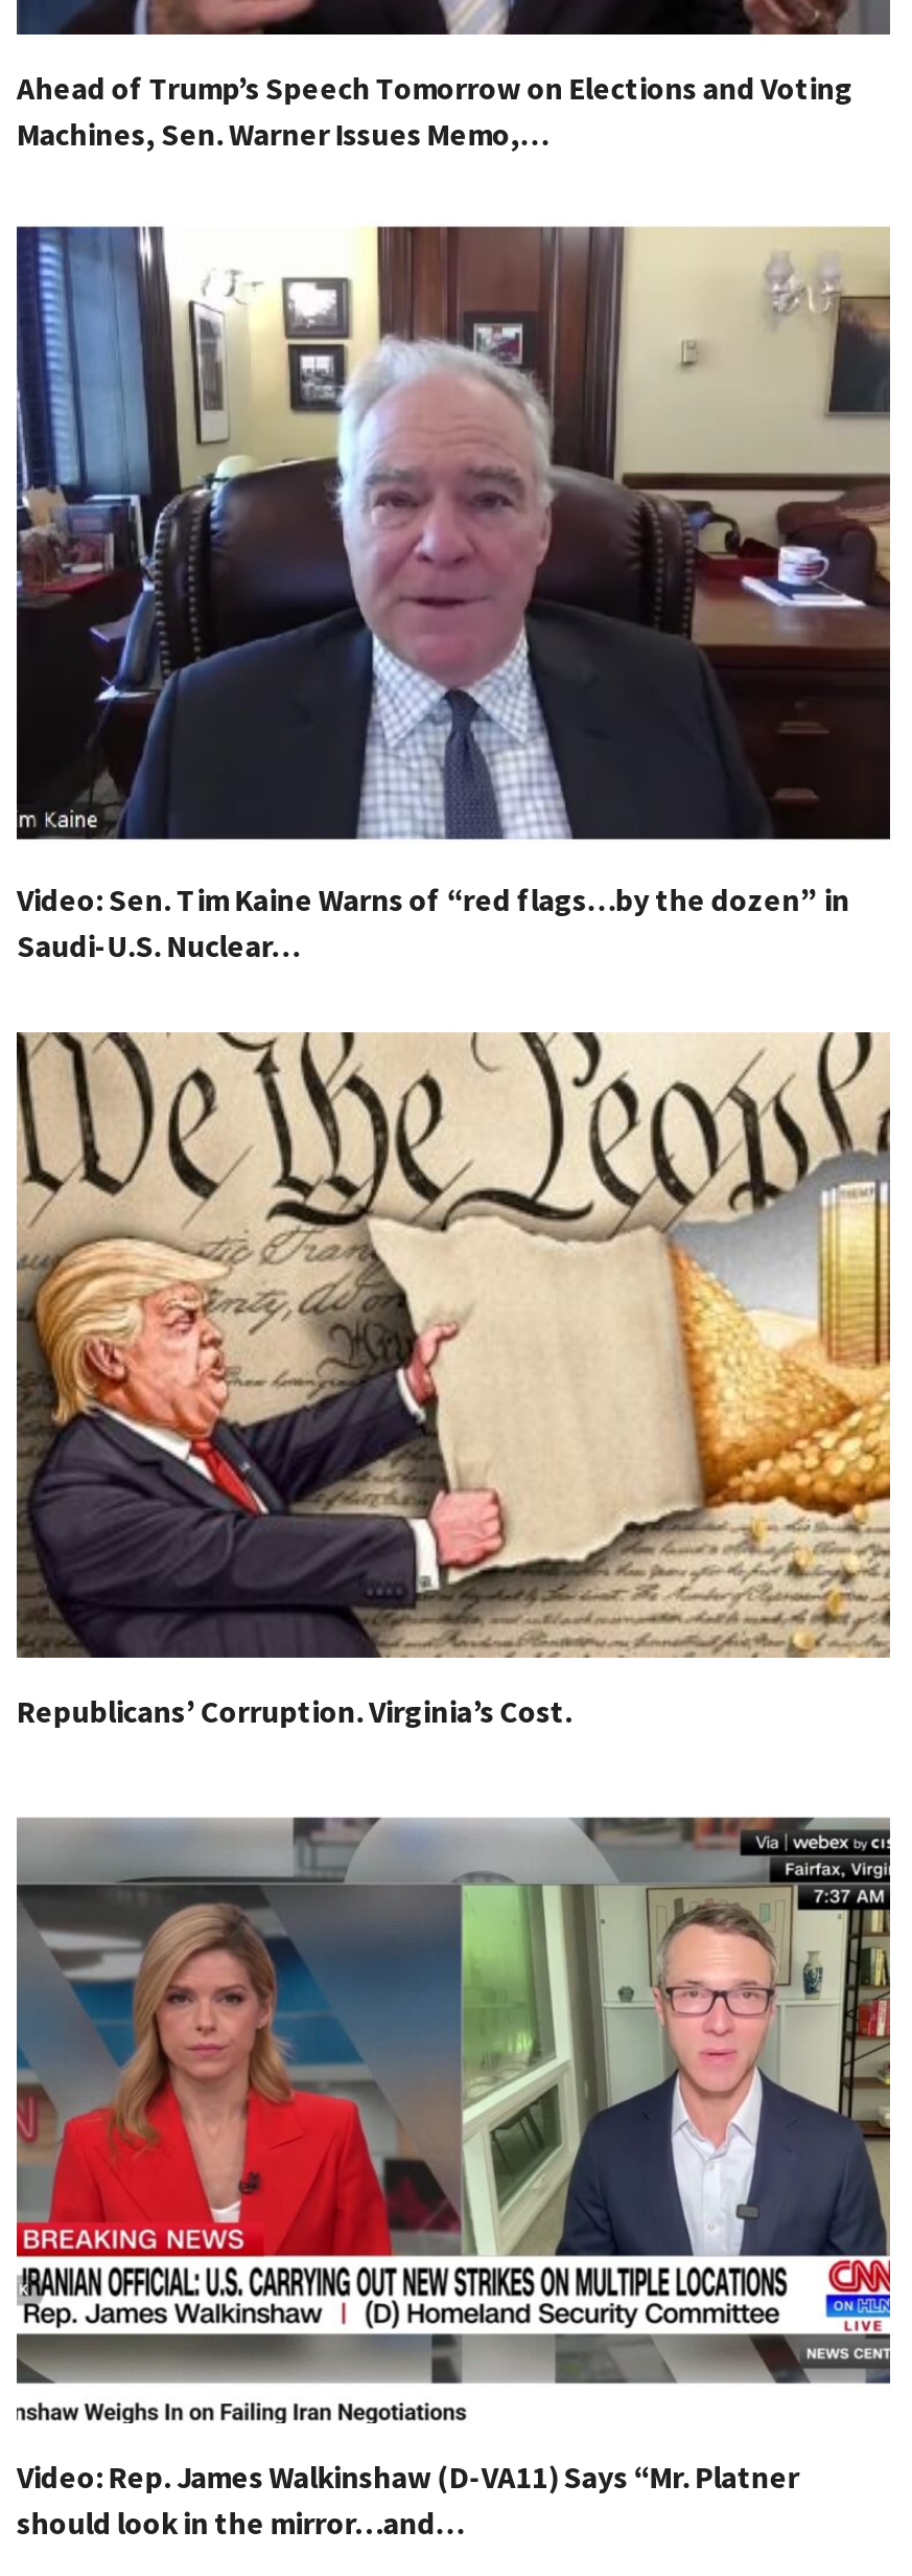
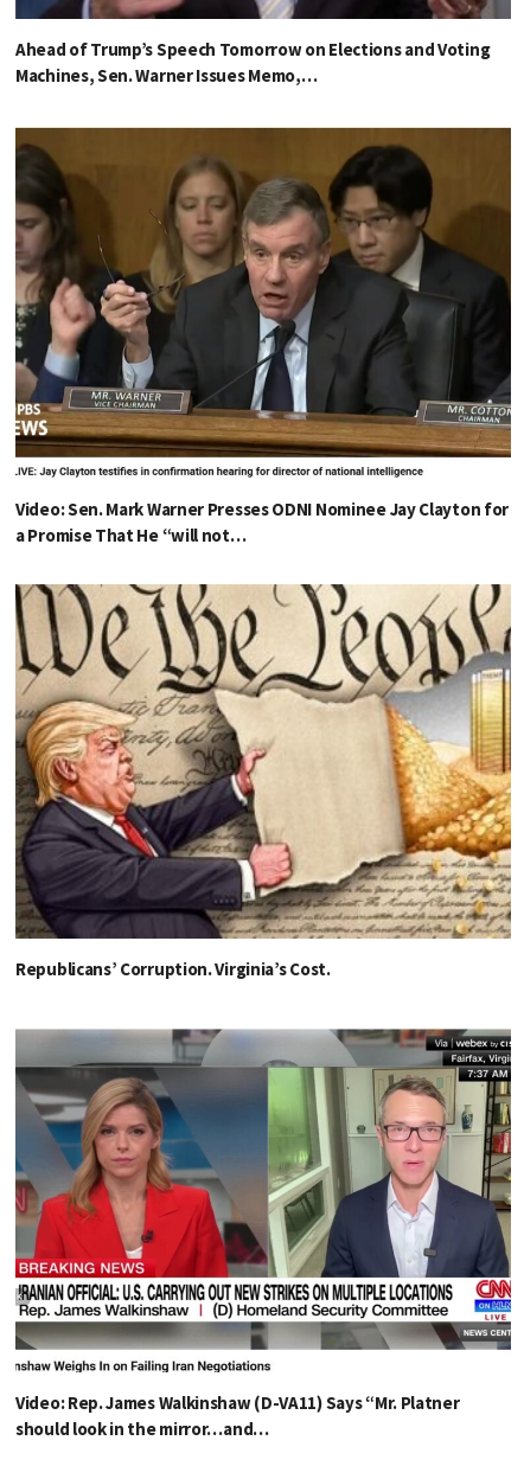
[15,226,892,965] [image] | Video: Sen. Tim Kaine Warns of “red flags…by the dozen” in | Saudi-U.S. Nuclear… -> [14,127,512,546] [image] | Video: Sen. Mark Warner Presses ODNI Nominee Jay Clayton for | a Promise That He “will not…

